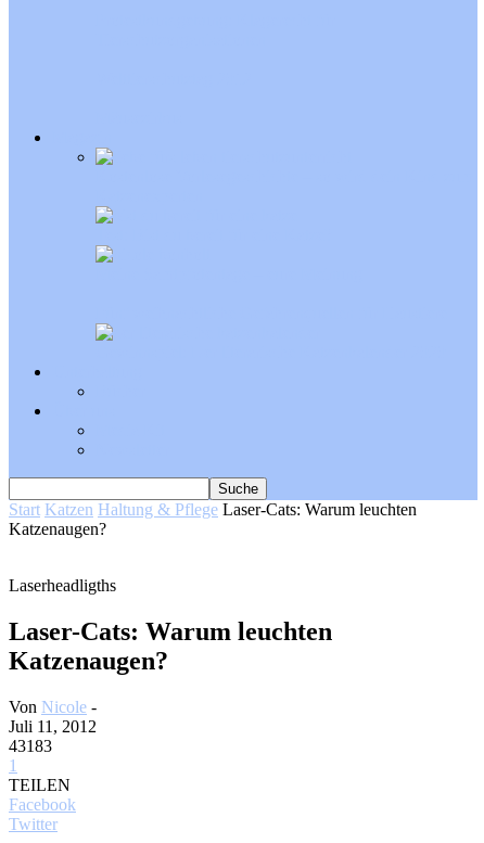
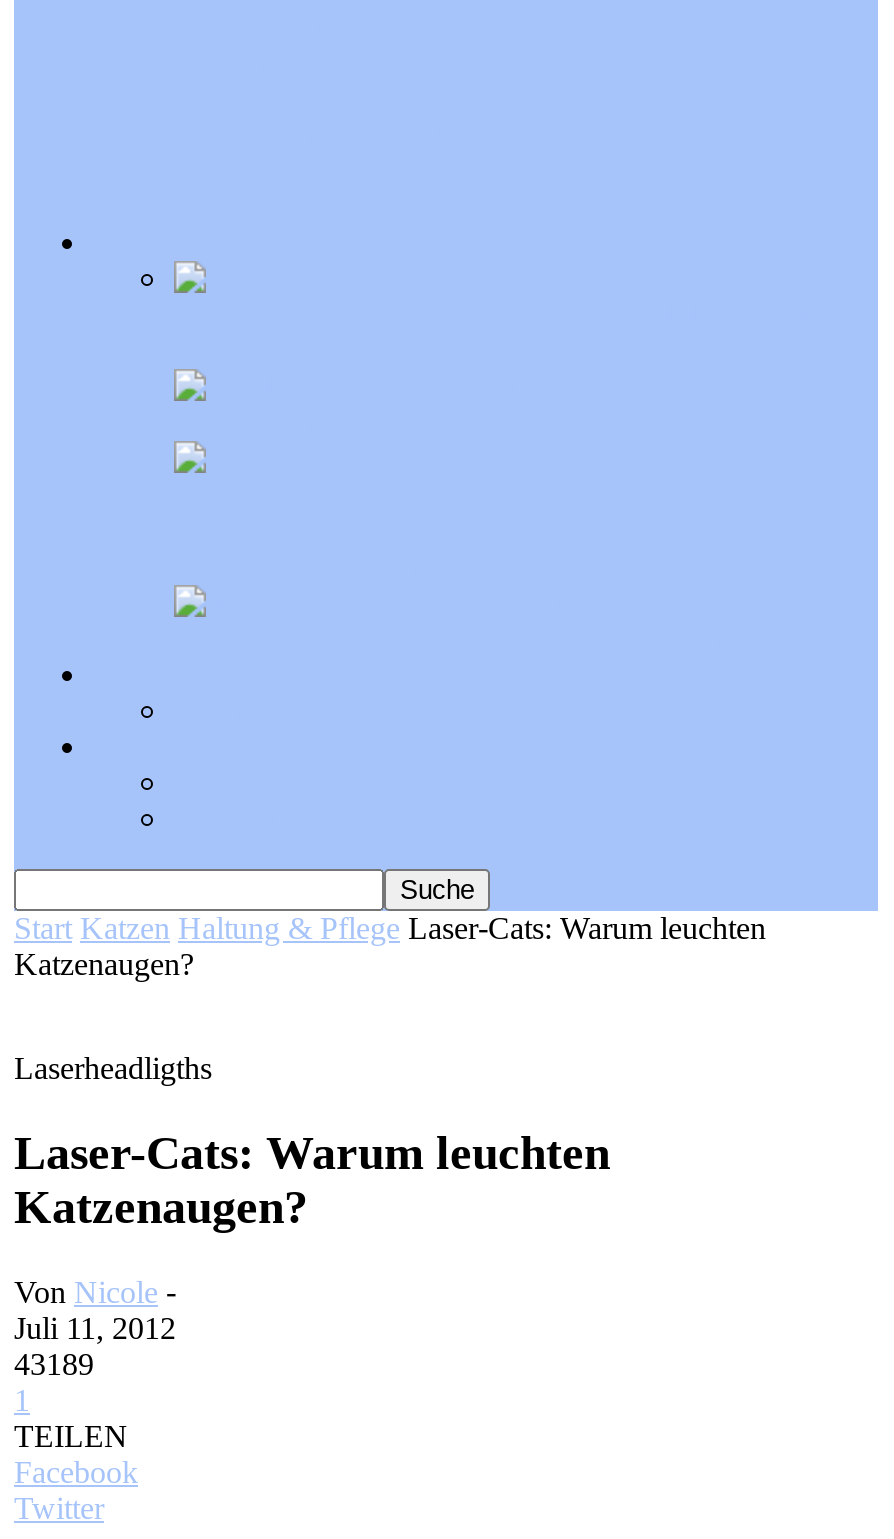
[9,736,52,755] 43183 -> [14,1347,94,1381] 43189

